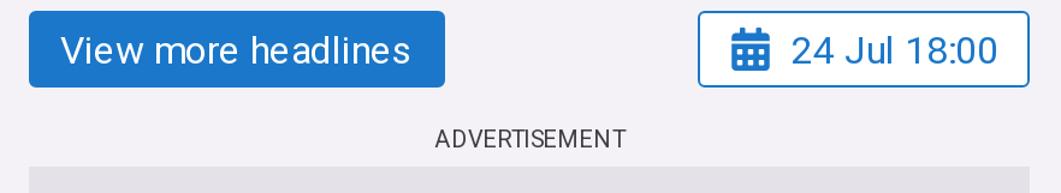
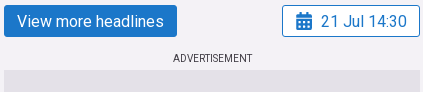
[792,26,998,72] 24 Jul 18:00 -> [321,11,407,30] 21 Jul 14:30

